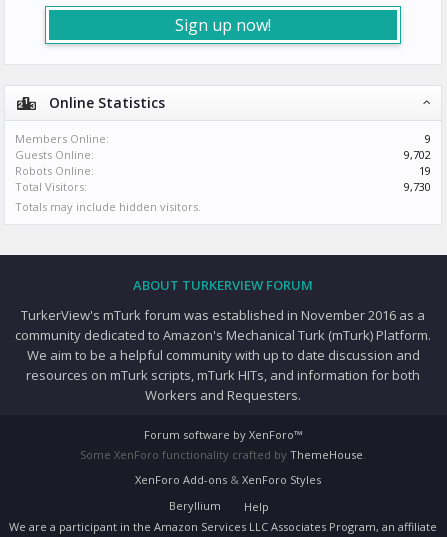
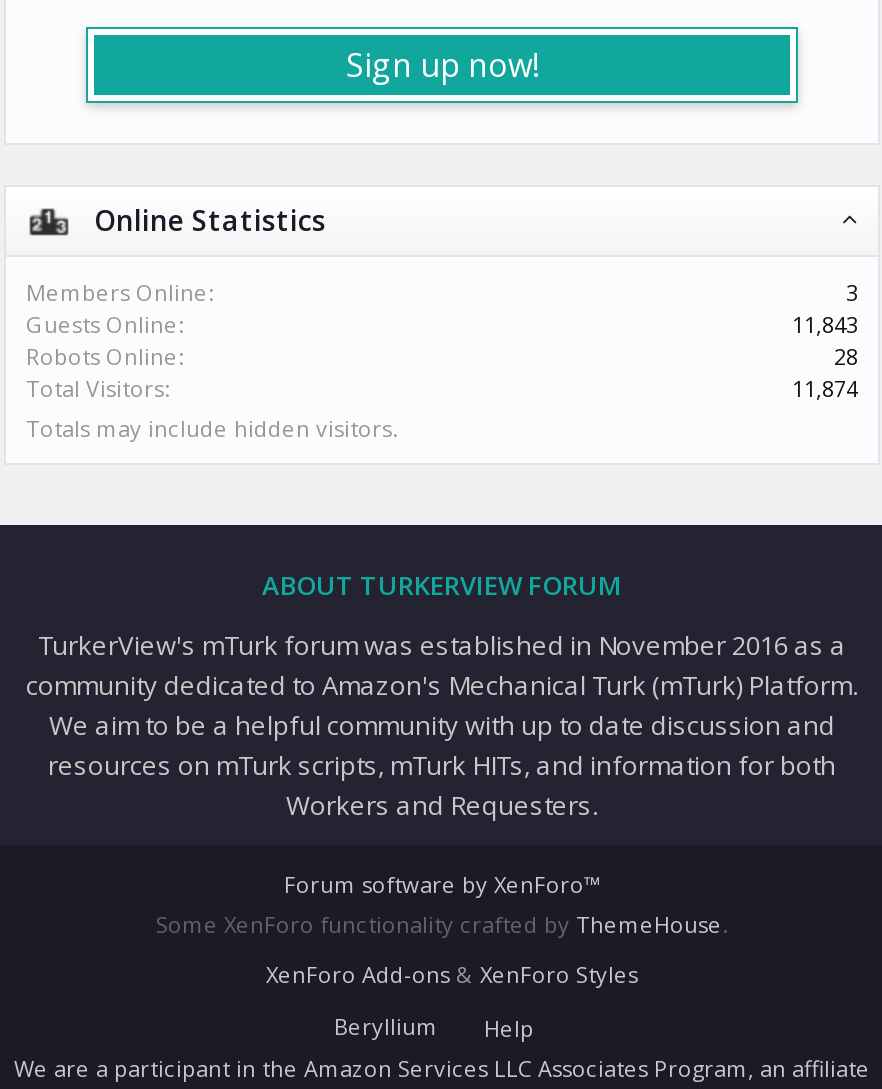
[425,131,431,146] 9 -> [846,278,858,308] 3
[404,147,431,162] 9,702 -> [792,310,858,340] 11,843
[419,163,431,178] 19 -> [834,342,858,372] 28
[404,179,431,194] 9,730 -> [792,374,858,404] 11,874

